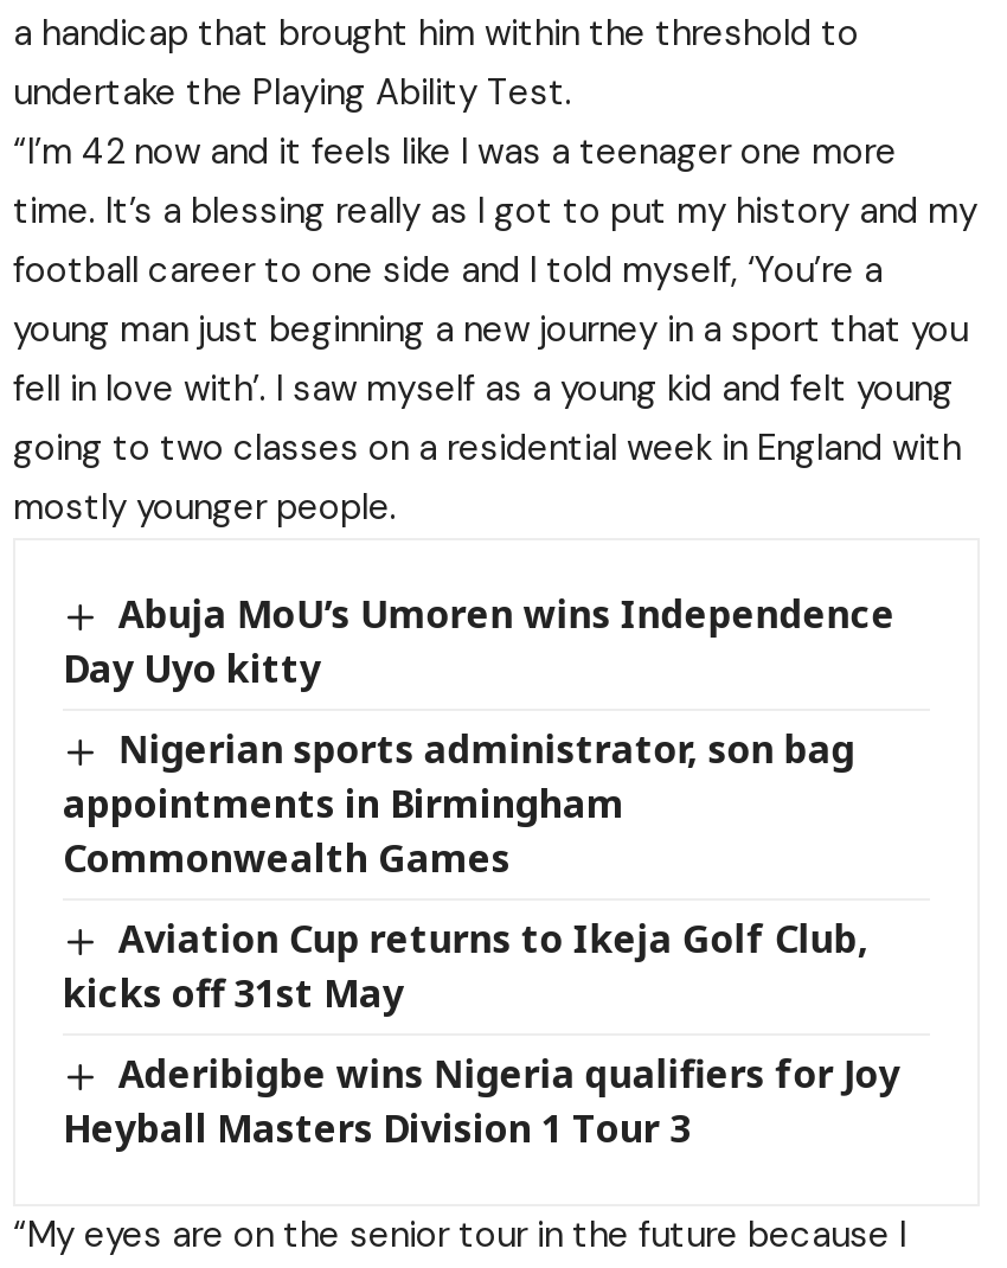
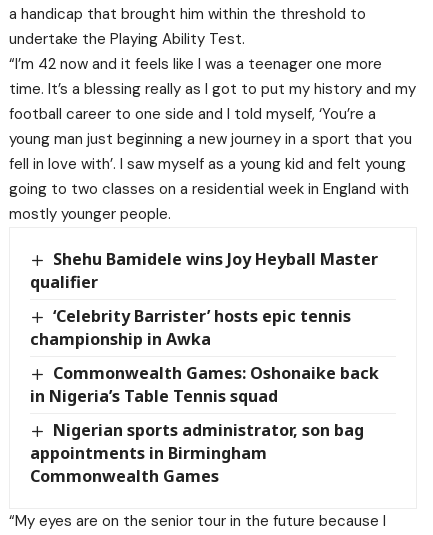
[63,587,895,694] Abuja MoU’s Umoren wins Independence | Day Uyo kitty -> [30,248,379,407] Shehu Bamidele wins Joy Heyball Master | qualifier | ‘Celebrity Barrister’ hosts epic tennis | championship in Awka | Commonwealth Games: Oshonaike back | in Nigeria’s Table Tennis squad
moved [63,723,855,884] -> [30,419,364,487]: Nigerian sports administrator, son bag | appointments in Birmingham | Commonwealth Games
[63,912,900,1155] Aviation Cup returns to Ikeja Golf Club, | kicks off 31st May | Aderibigbe wins Nigeria qualifiers for Joy | Heyball Masters Division 1 Tour 3 -> none

